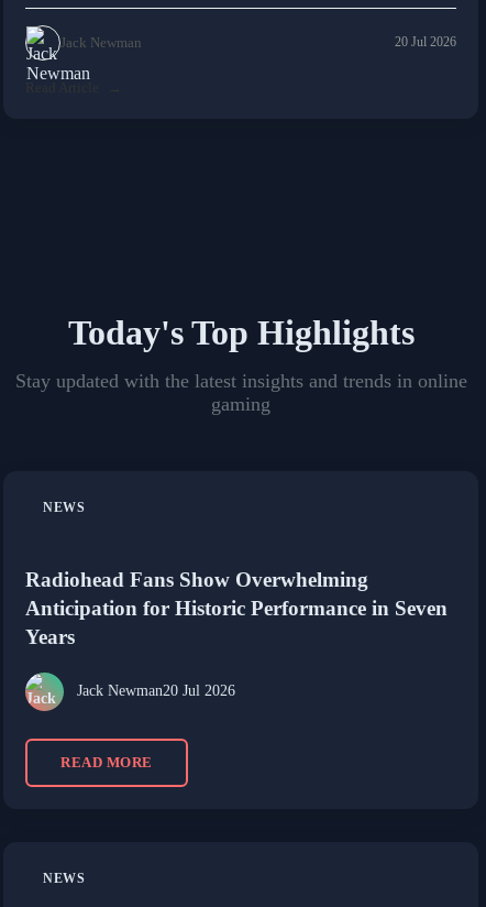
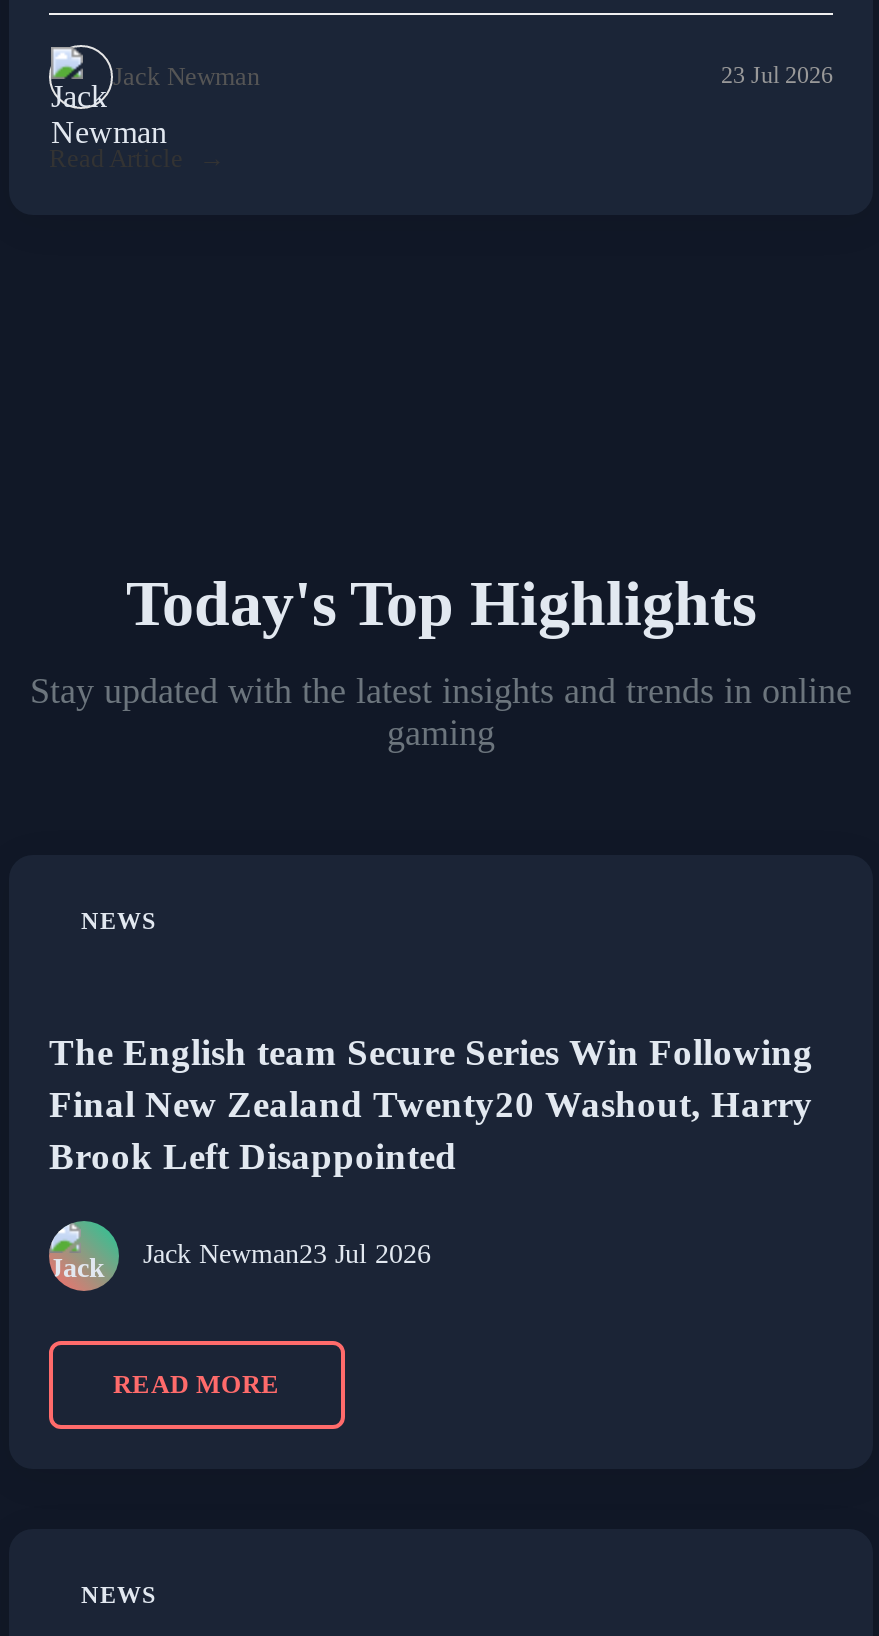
[395,34,456,50] 20 Jul 2026 -> [721,61,833,89] 23 Jul 2026
[25,568,448,648] Radiohead Fans Show Overwhelming | Anticipation for Historic Performance in Seven | Years -> [49,1031,813,1177] The English team Secure Series Win Following | Final New Zealand Twenty20 Washout, Harry | Brook Left Disappointed
[77,683,235,699] Jack Newman20 Jul 2026 -> [143,1239,431,1269] Jack Newman23 Jul 2026

